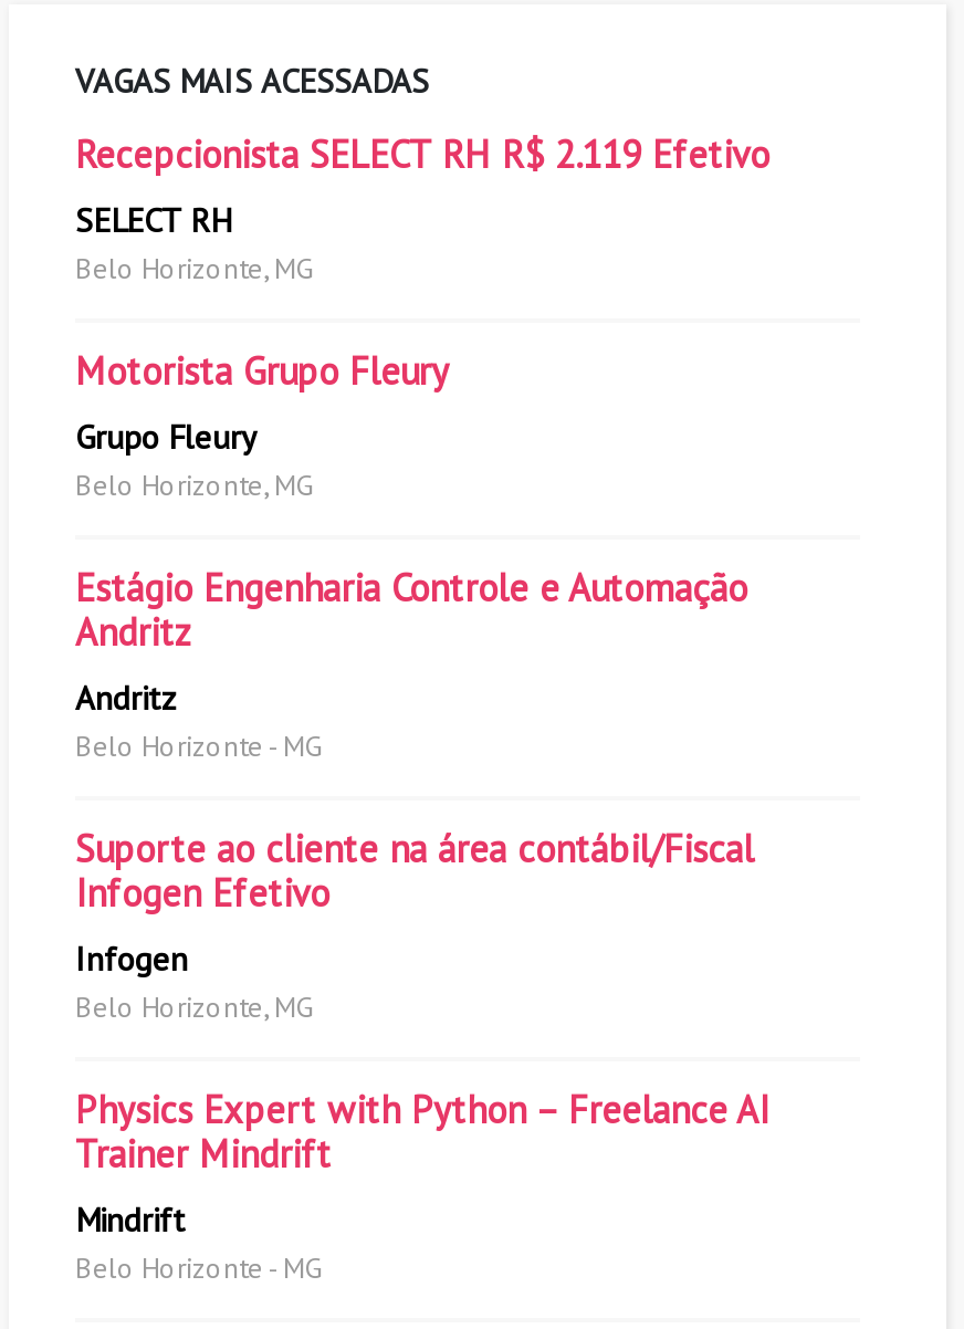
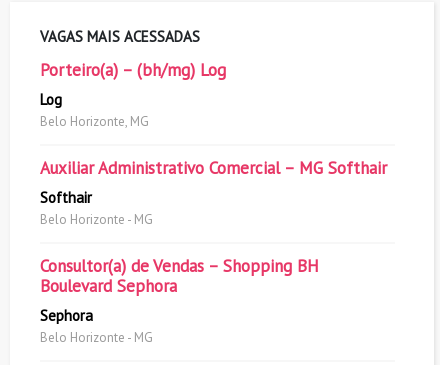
[75,130,769,241] Recepcionista SELECT RH R$ 2.119 Efetivo | SELECT RH -> [40,59,226,109] Porteiro(a) – (bh/mg) Log | Log
[75,347,747,719] Motorista Grupo Fleury | Grupo Fleury | Belo Horizonte, MG | Estágio Engenharia Controle e Automação | Andritz | Andritz -> [40,157,387,207] Auxiliar Administrativo Comercial – MG Softhair | Softhair
[75,825,769,1241] Suporte ao cliente na área contábil/Fiscal | Infogen Efetivo | Infogen | Belo Horizonte, MG | Physics Expert with Python – Freelance AI | Trainer Mindrift | Mindrift -> [40,255,319,325] Consultor(a) de Vendas – Shopping BH | Boulevard Sephora | Sephora

